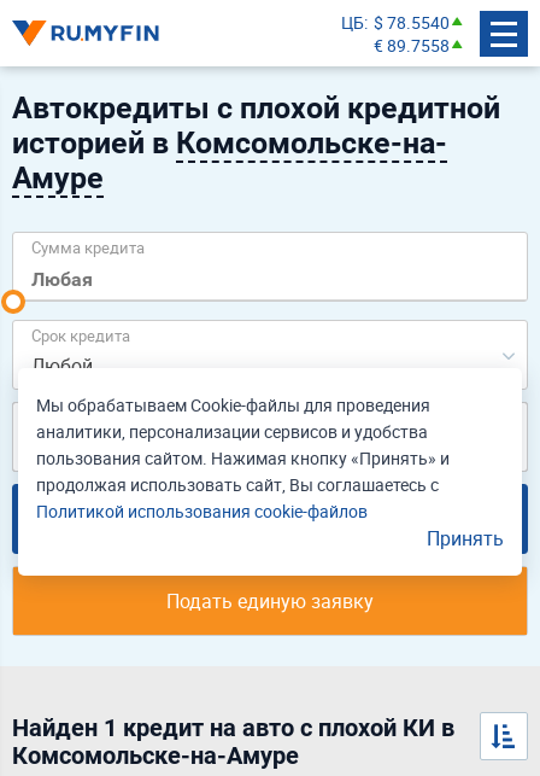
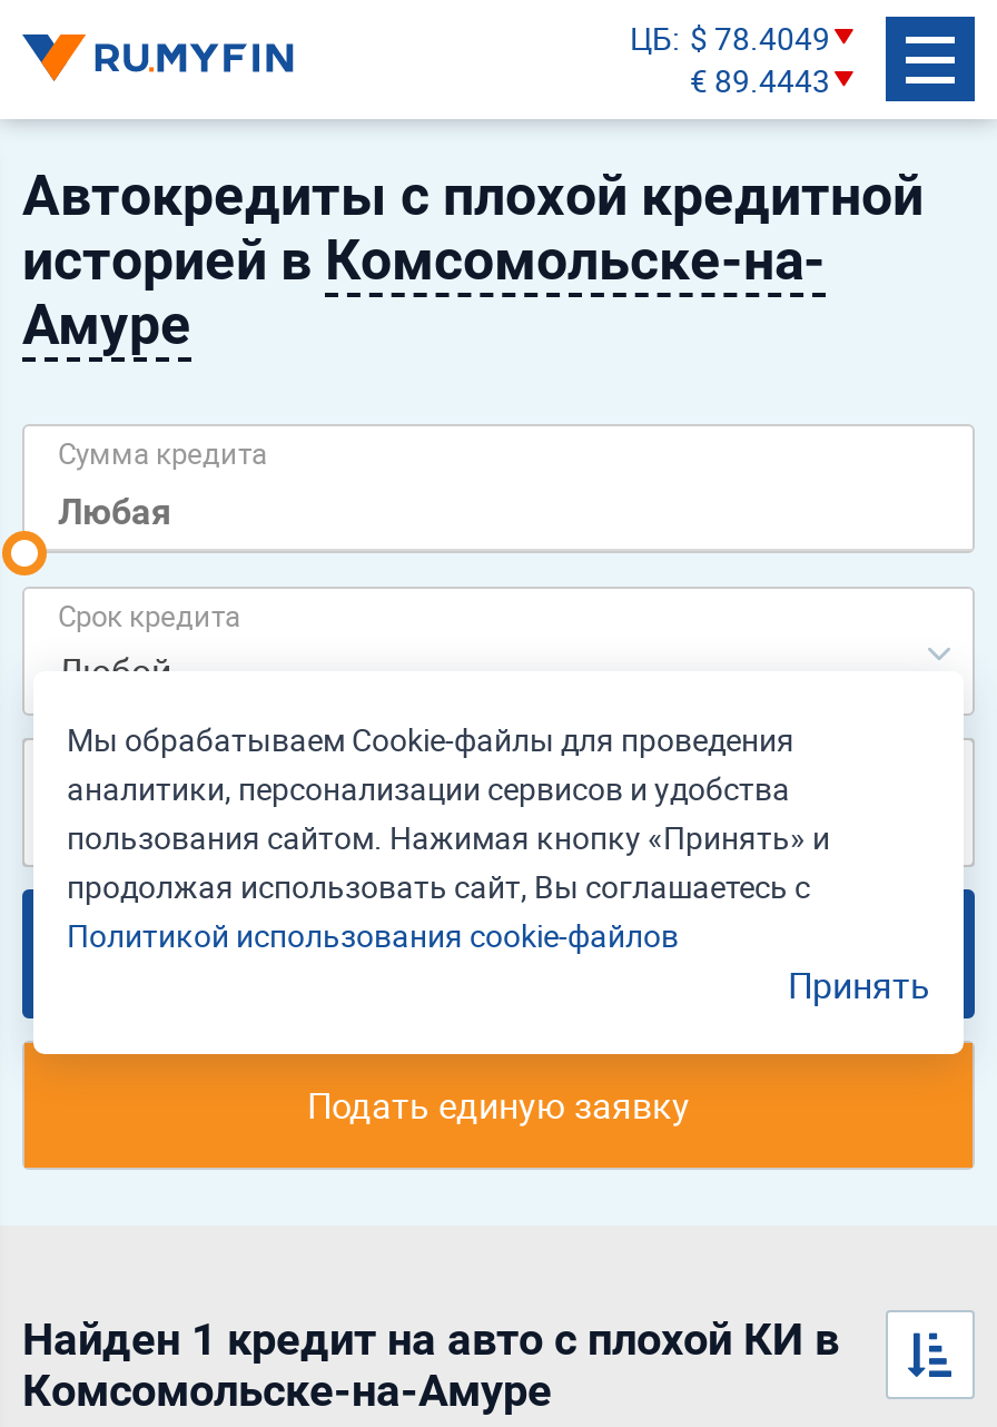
[341,10,450,33] ЦБ $ 78.5540 -> [630,16,830,58] ЦБ $ 78.4049
[374,33,450,56] € 89.7558 -> [690,58,830,100] € 89.4443

